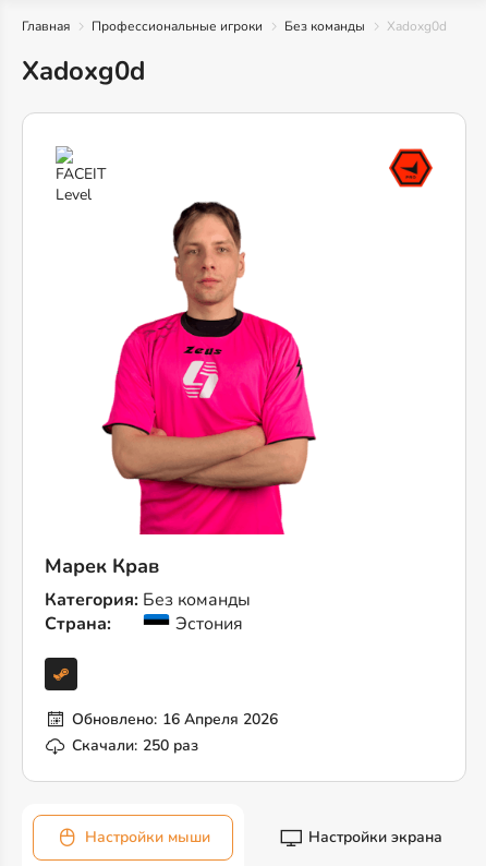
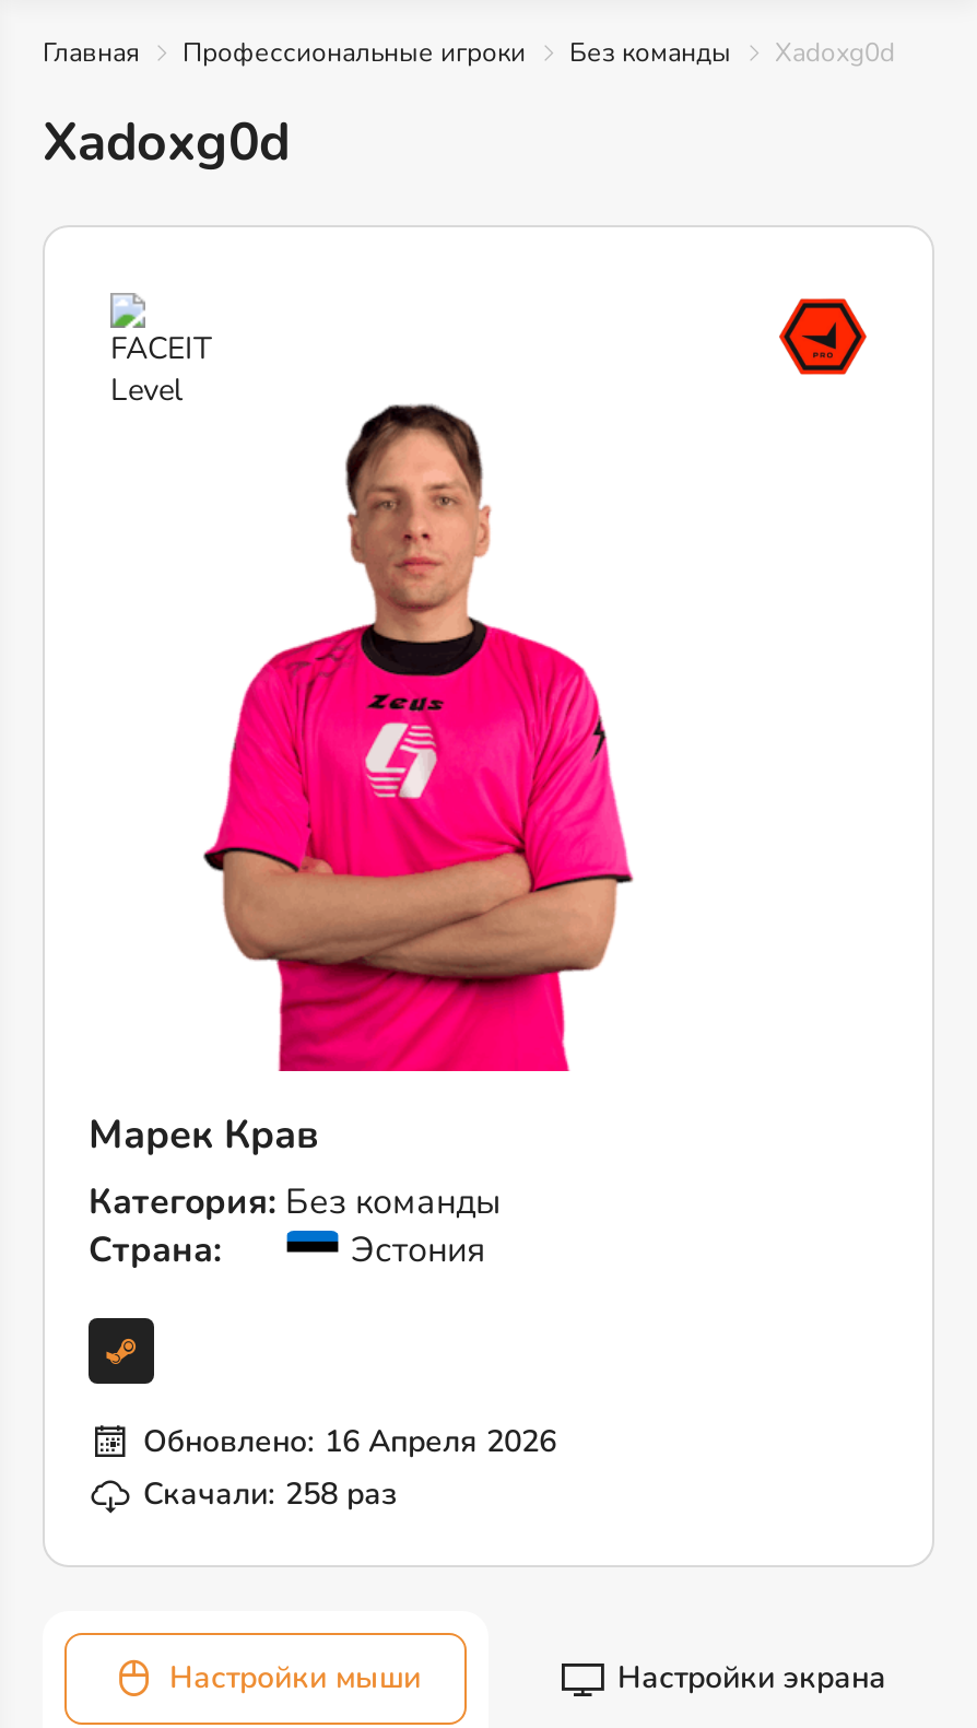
[72,735,198,756] Скачали: 250 раз -> [143,1473,397,1515] Скачали: 258 раз

